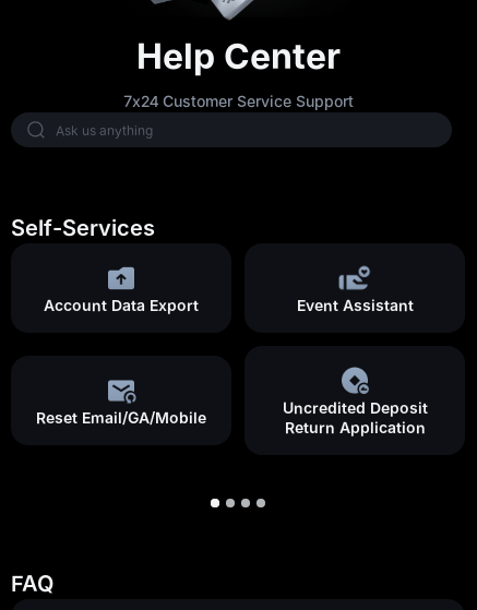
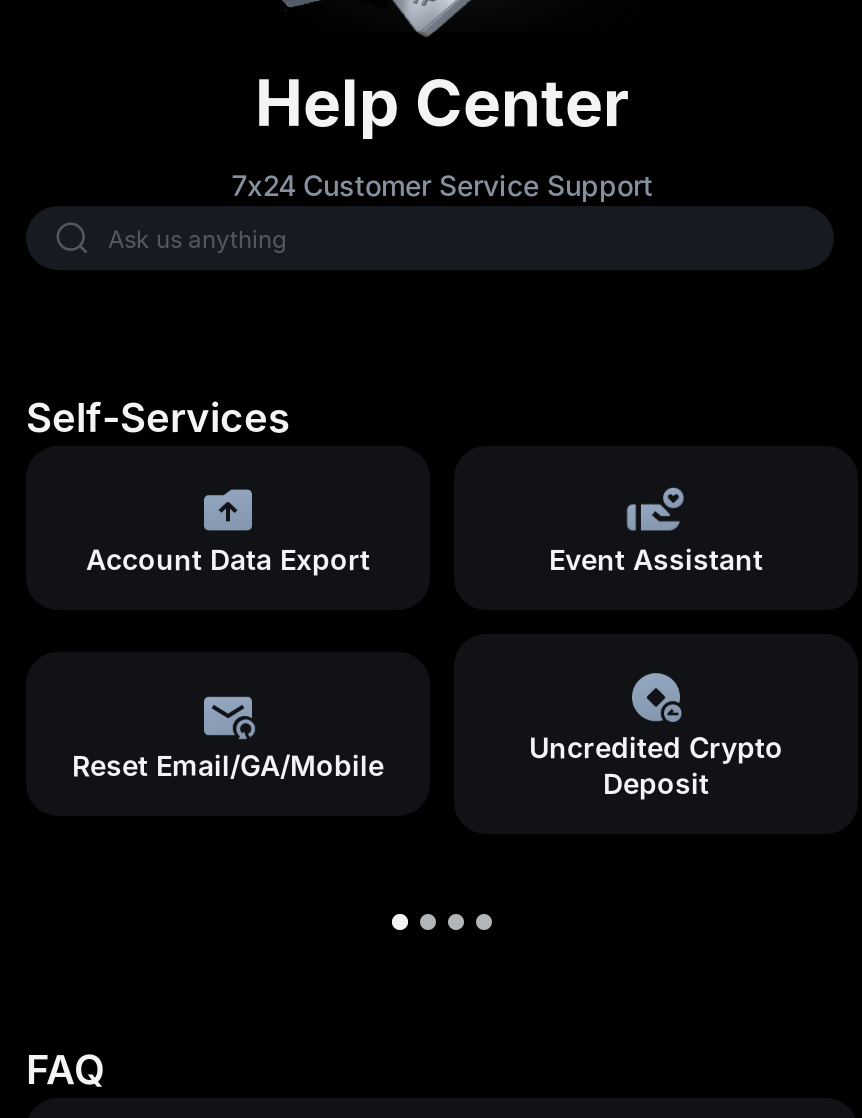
[282,398,427,436] Uncredited Deposit | Return Application -> [529,730,783,800] Uncredited Crypto | Deposit

